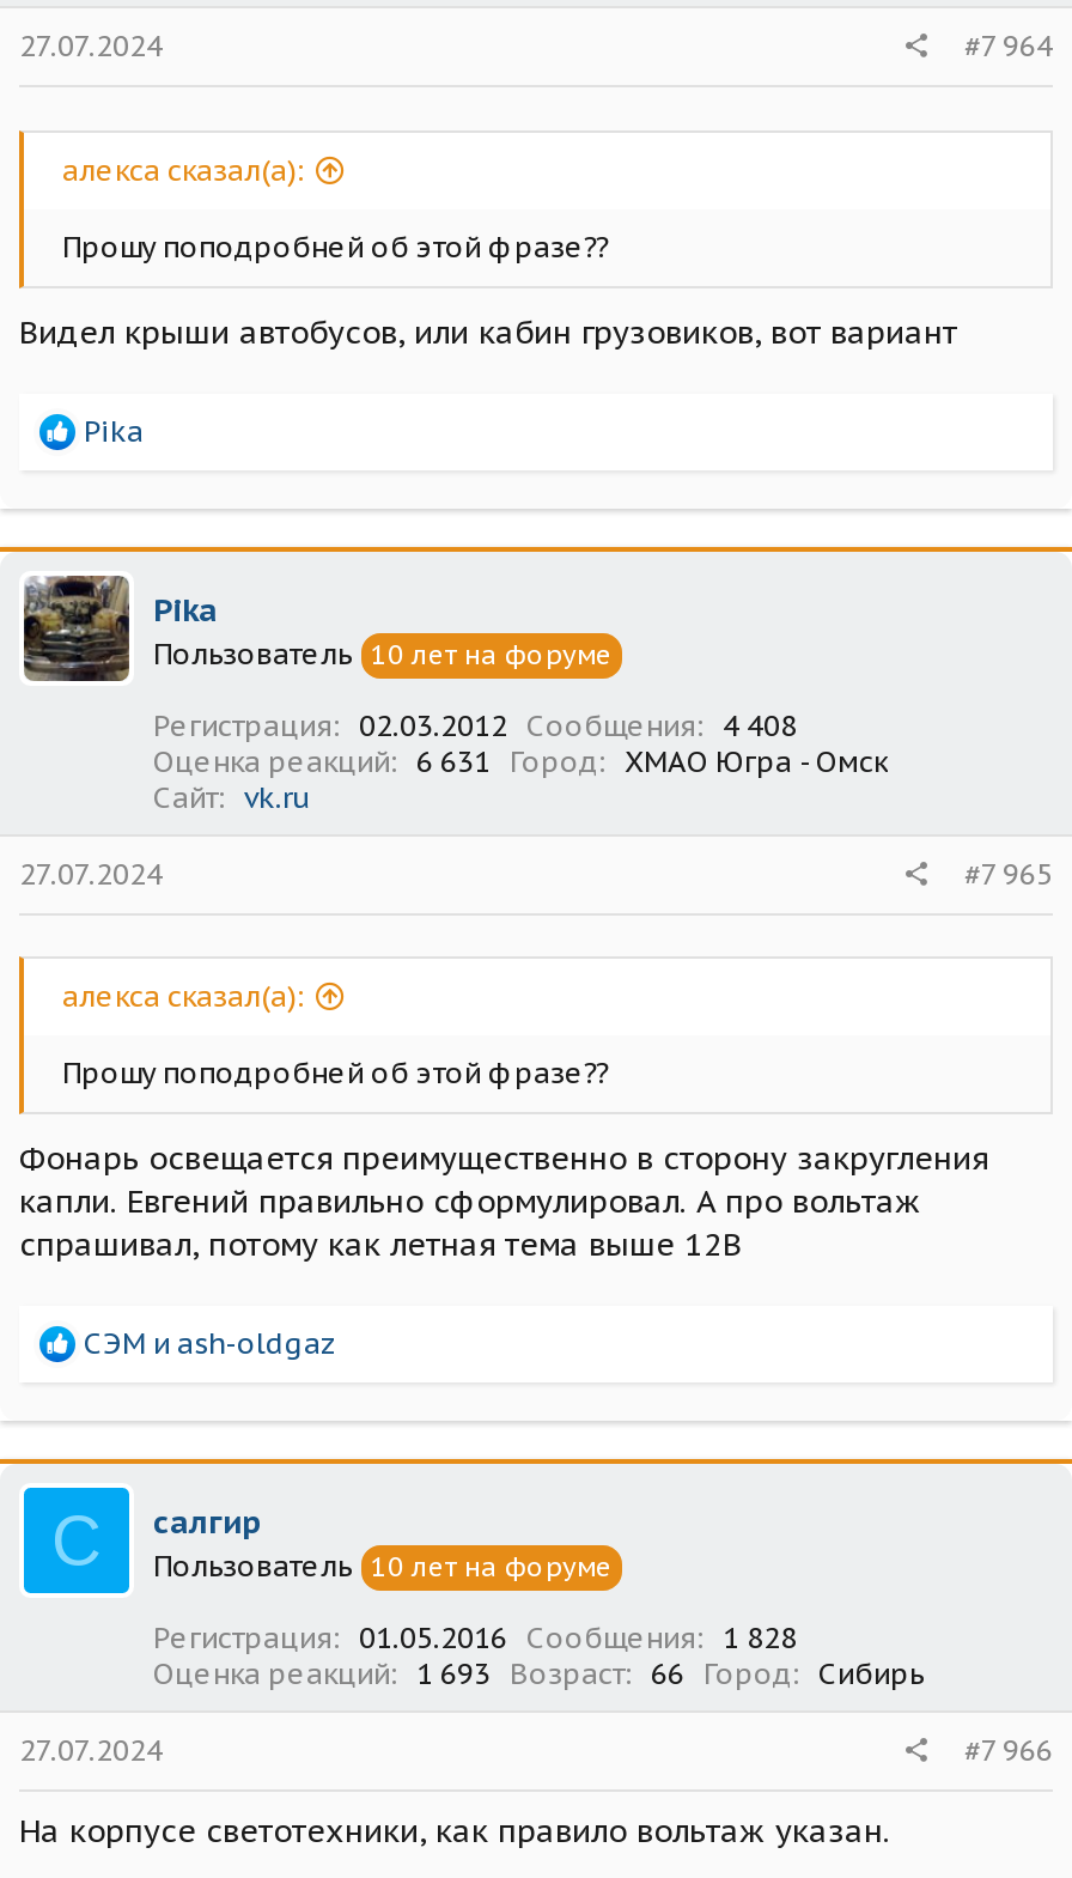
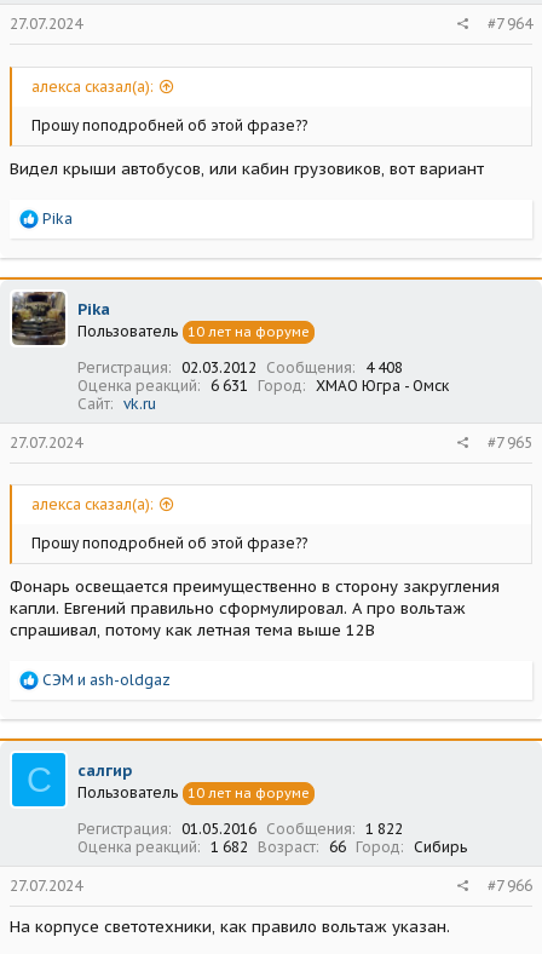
[153,1620,797,1656] Регистрация 01.05.2016 Сообщения 1 828 -> [77,820,403,838] Регистрация 01.05.2016 Сообщения 1 822
[153,1656,924,1692] Оценка реакций 1 693 Возраст 66 Город Сибирь -> [77,838,467,856] Оценка реакций 1 682 Возраст 66 Город Сибирь

